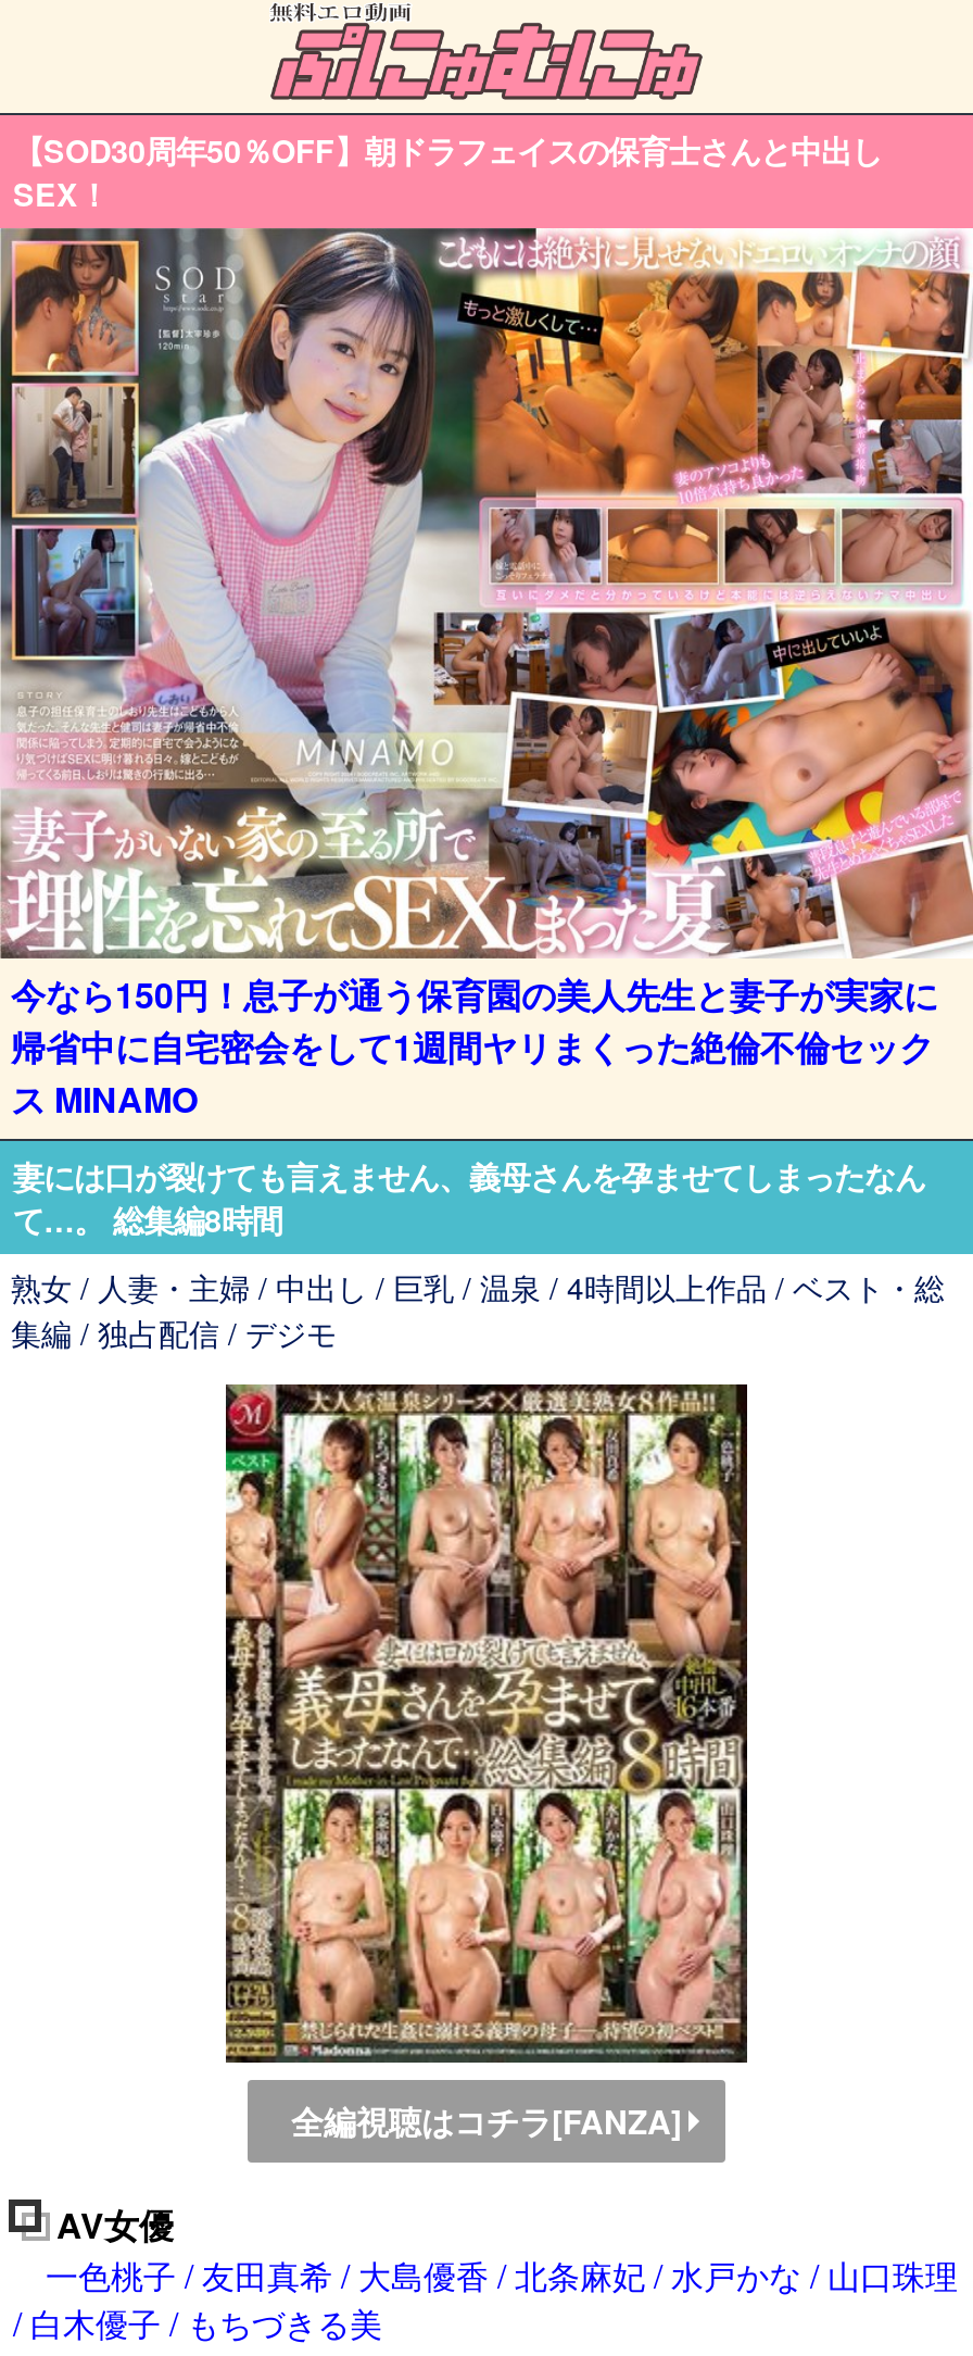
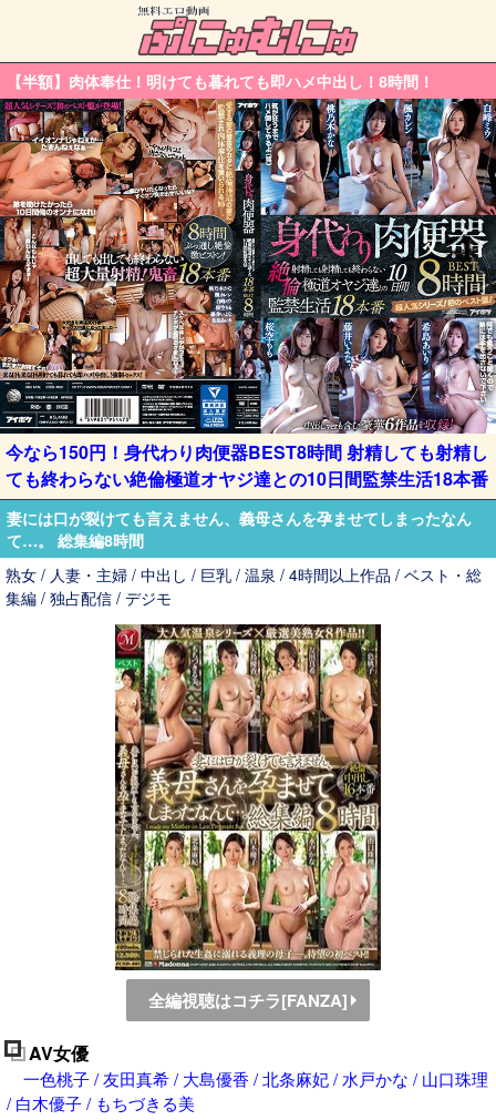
[13,129,882,216] 【SOD30周年50％OFF】朝ドラフェイスの保育士さんと中出し | SEX！ -> [7,70,434,92] 【半額】肉体奉仕！明けても暮れても即ハメ中出し！8時間！
[7,185,966,835] [image] -> [3,98,493,404] [image]
[11,970,938,1124] 今なら150円！息子が通う保育園の美人先生と妻子が実家に | 帰省中に自宅密会をして1週間ヤリまくった絶倫不倫セック | ス MINAMO -> [6,439,488,491] 今なら150円！身代わり肉便器BEST8時間 射精しても射精し | ても終わらない絶倫極道オヤジ達との10日間監禁生活18本番

